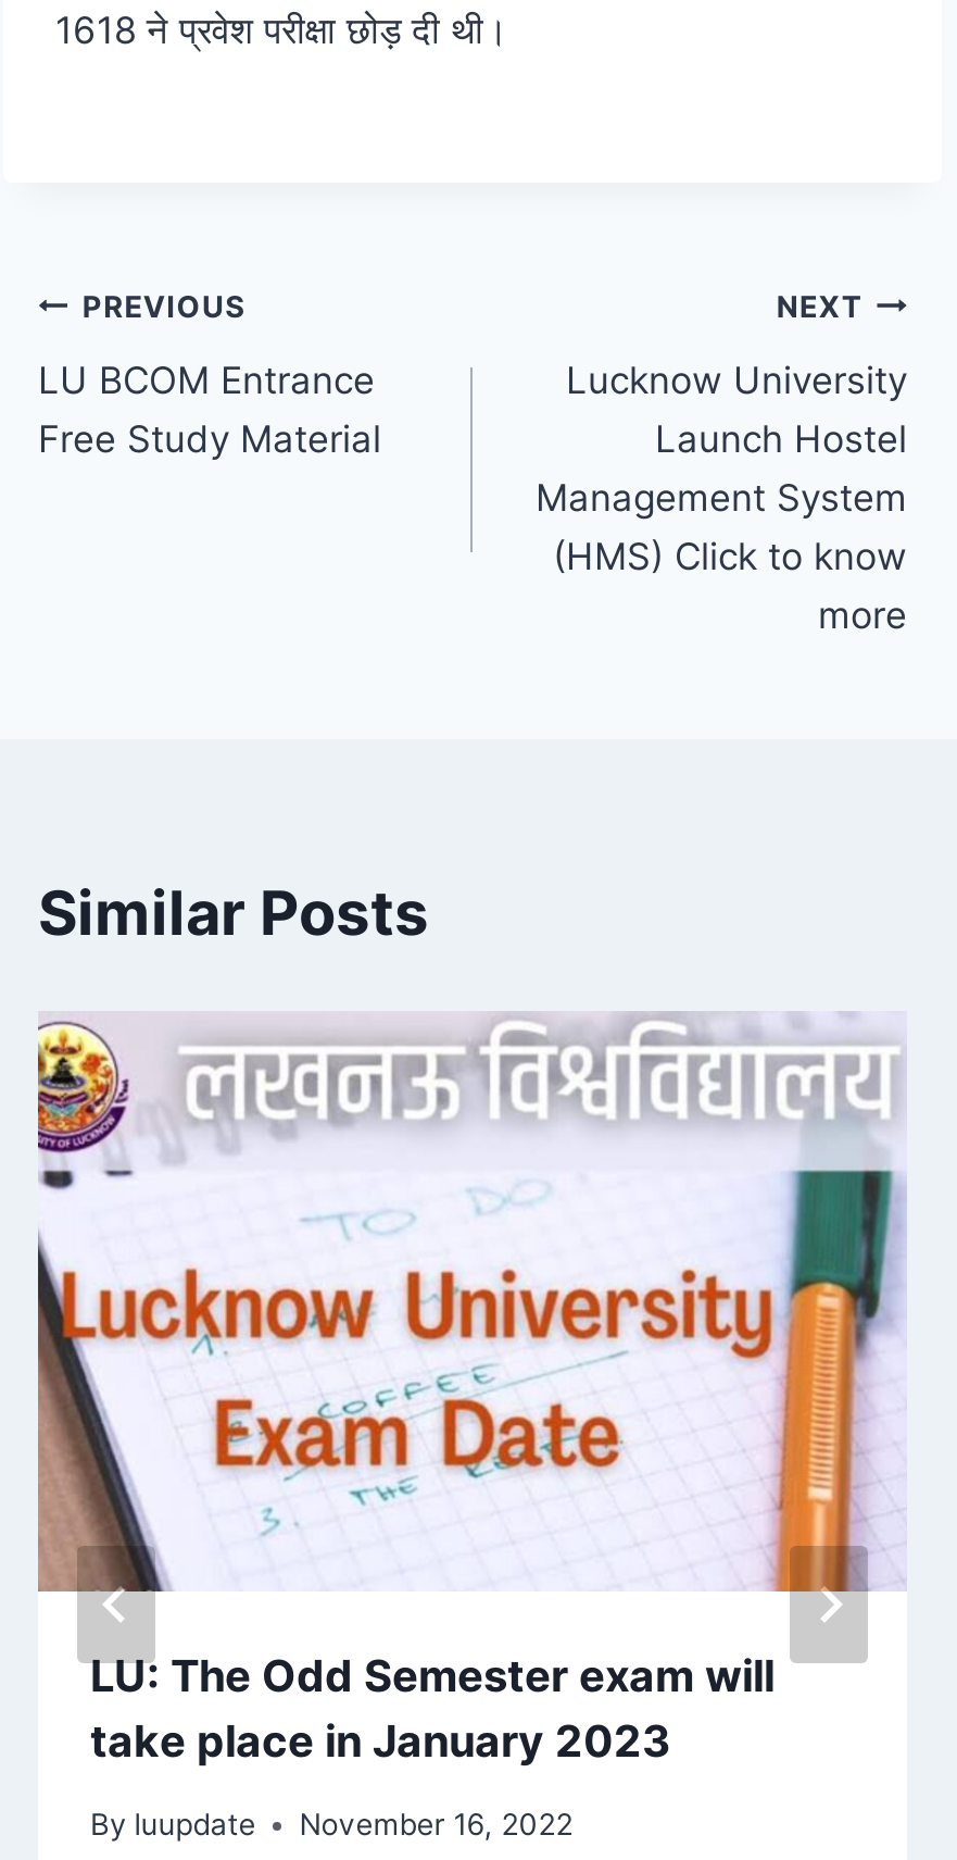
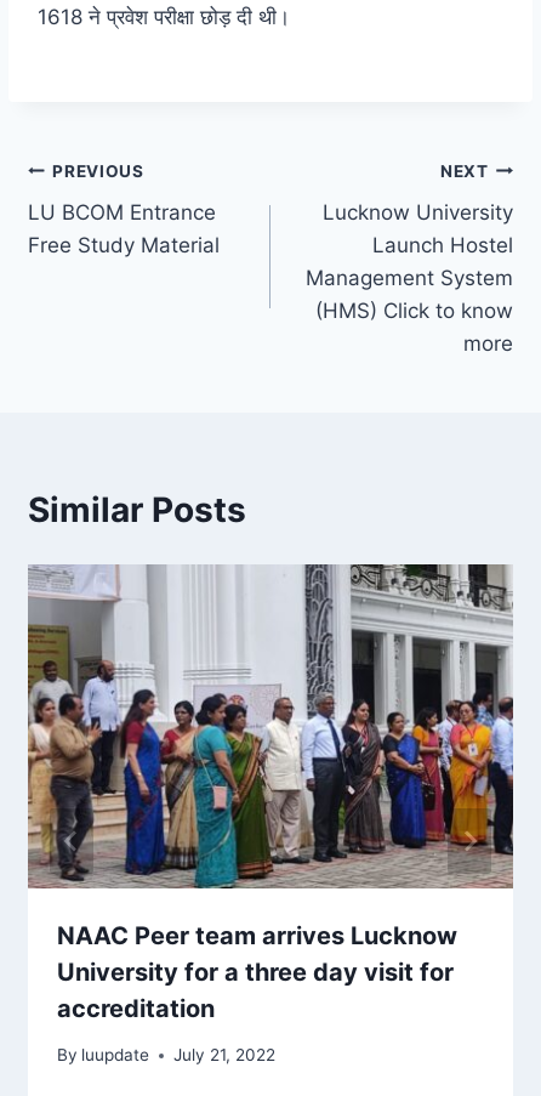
[36,1011,907,1767] [image] | LU: The Odd Semester exam will | take place in January 2023 -> [27,563,514,1023] [image] | NAAC Peer team arrives Lucknow | University for a three day visit for | accreditation
[90,1807,573,1842] By luupdate November 16, 2022 -> [57,1045,276,1065] By luupdate July 21, 2022

